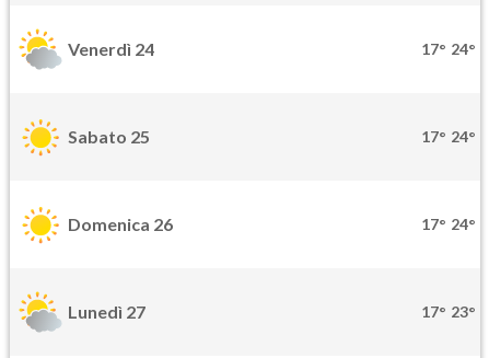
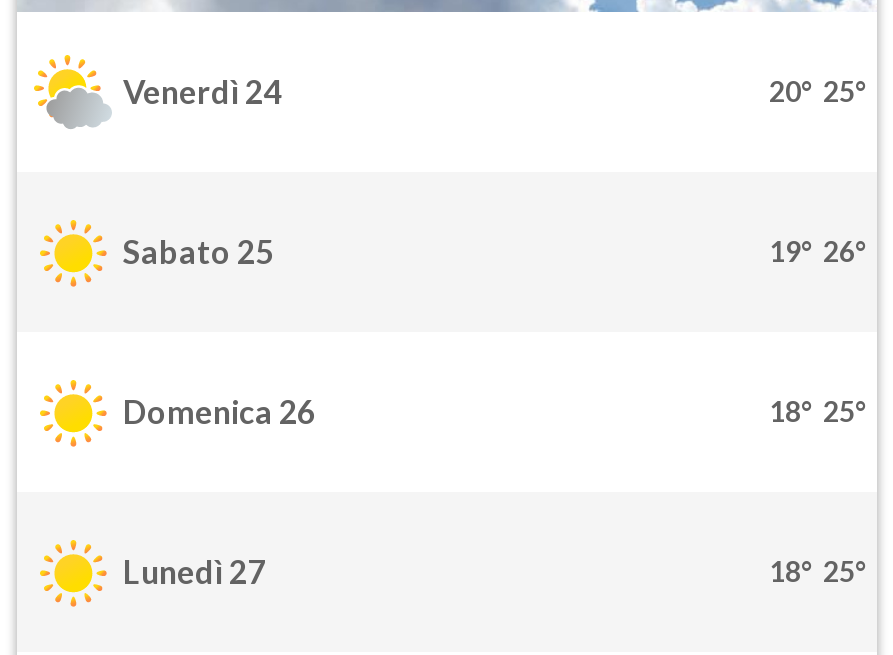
[421,40,476,58] 17° 24° -> [769,75,869,109] 20° 25°
[421,127,476,146] 17° 24° -> [769,235,869,269] 19° 26°
[421,215,476,234] 17° 24° -> [769,395,869,429] 18° 25°
[18,290,62,333] [image] -> [35,534,111,608] [image]
[421,303,476,321] 17° 23° -> [769,555,869,589] 18° 25°

